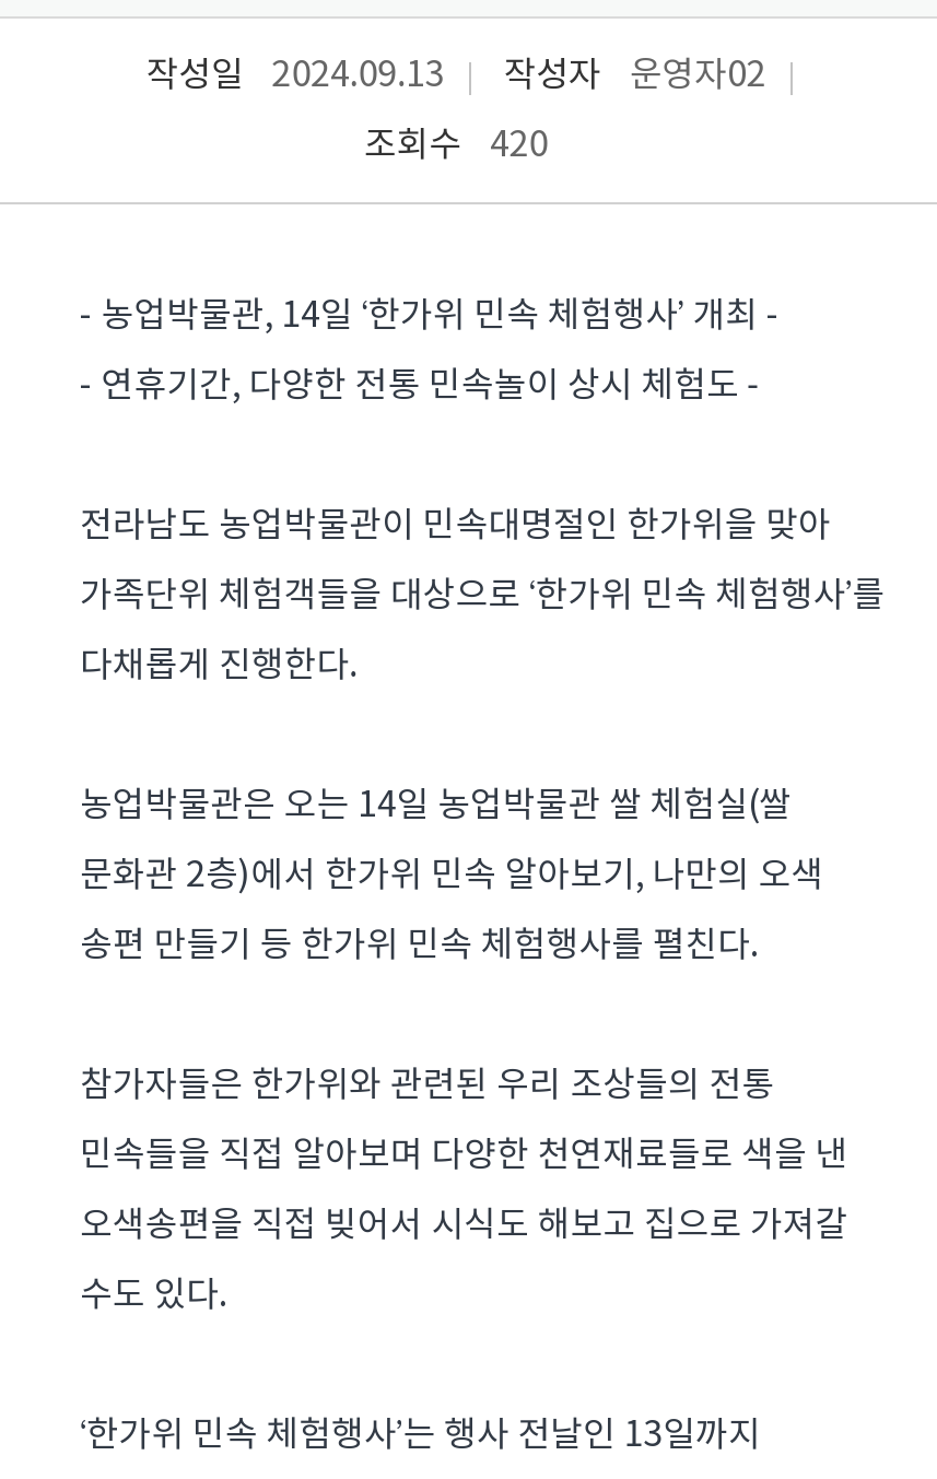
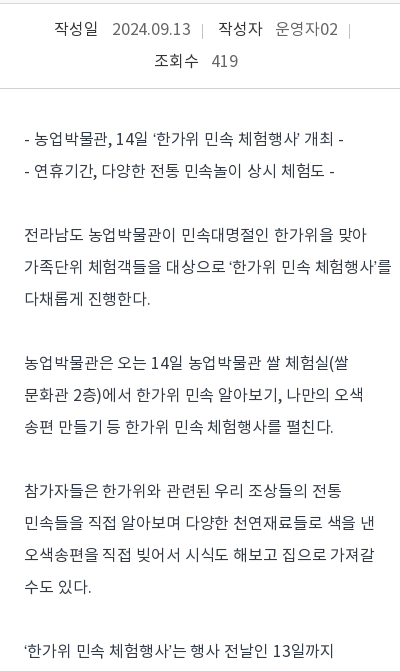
[364,126,548,165] 조회수 420 -> [154,53,238,71] 조회수 419

